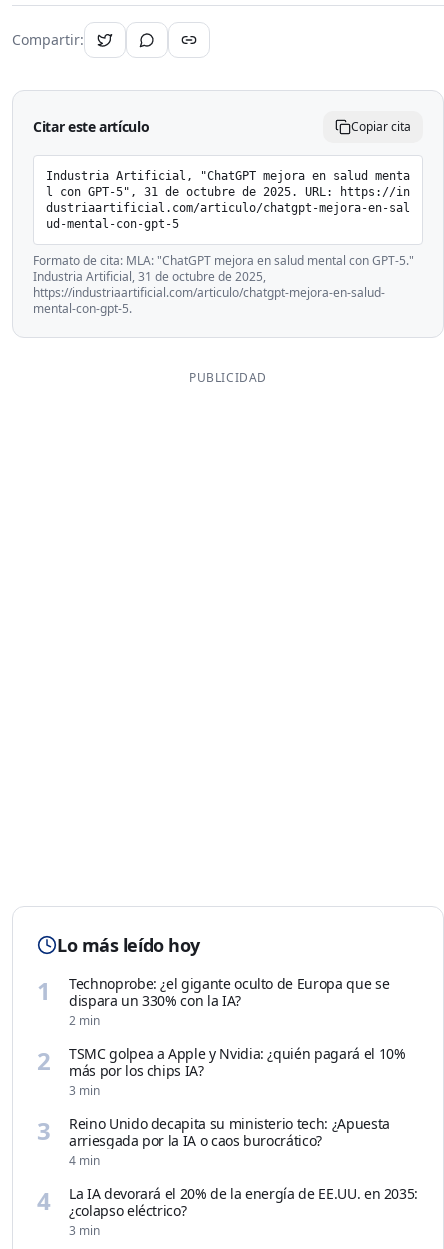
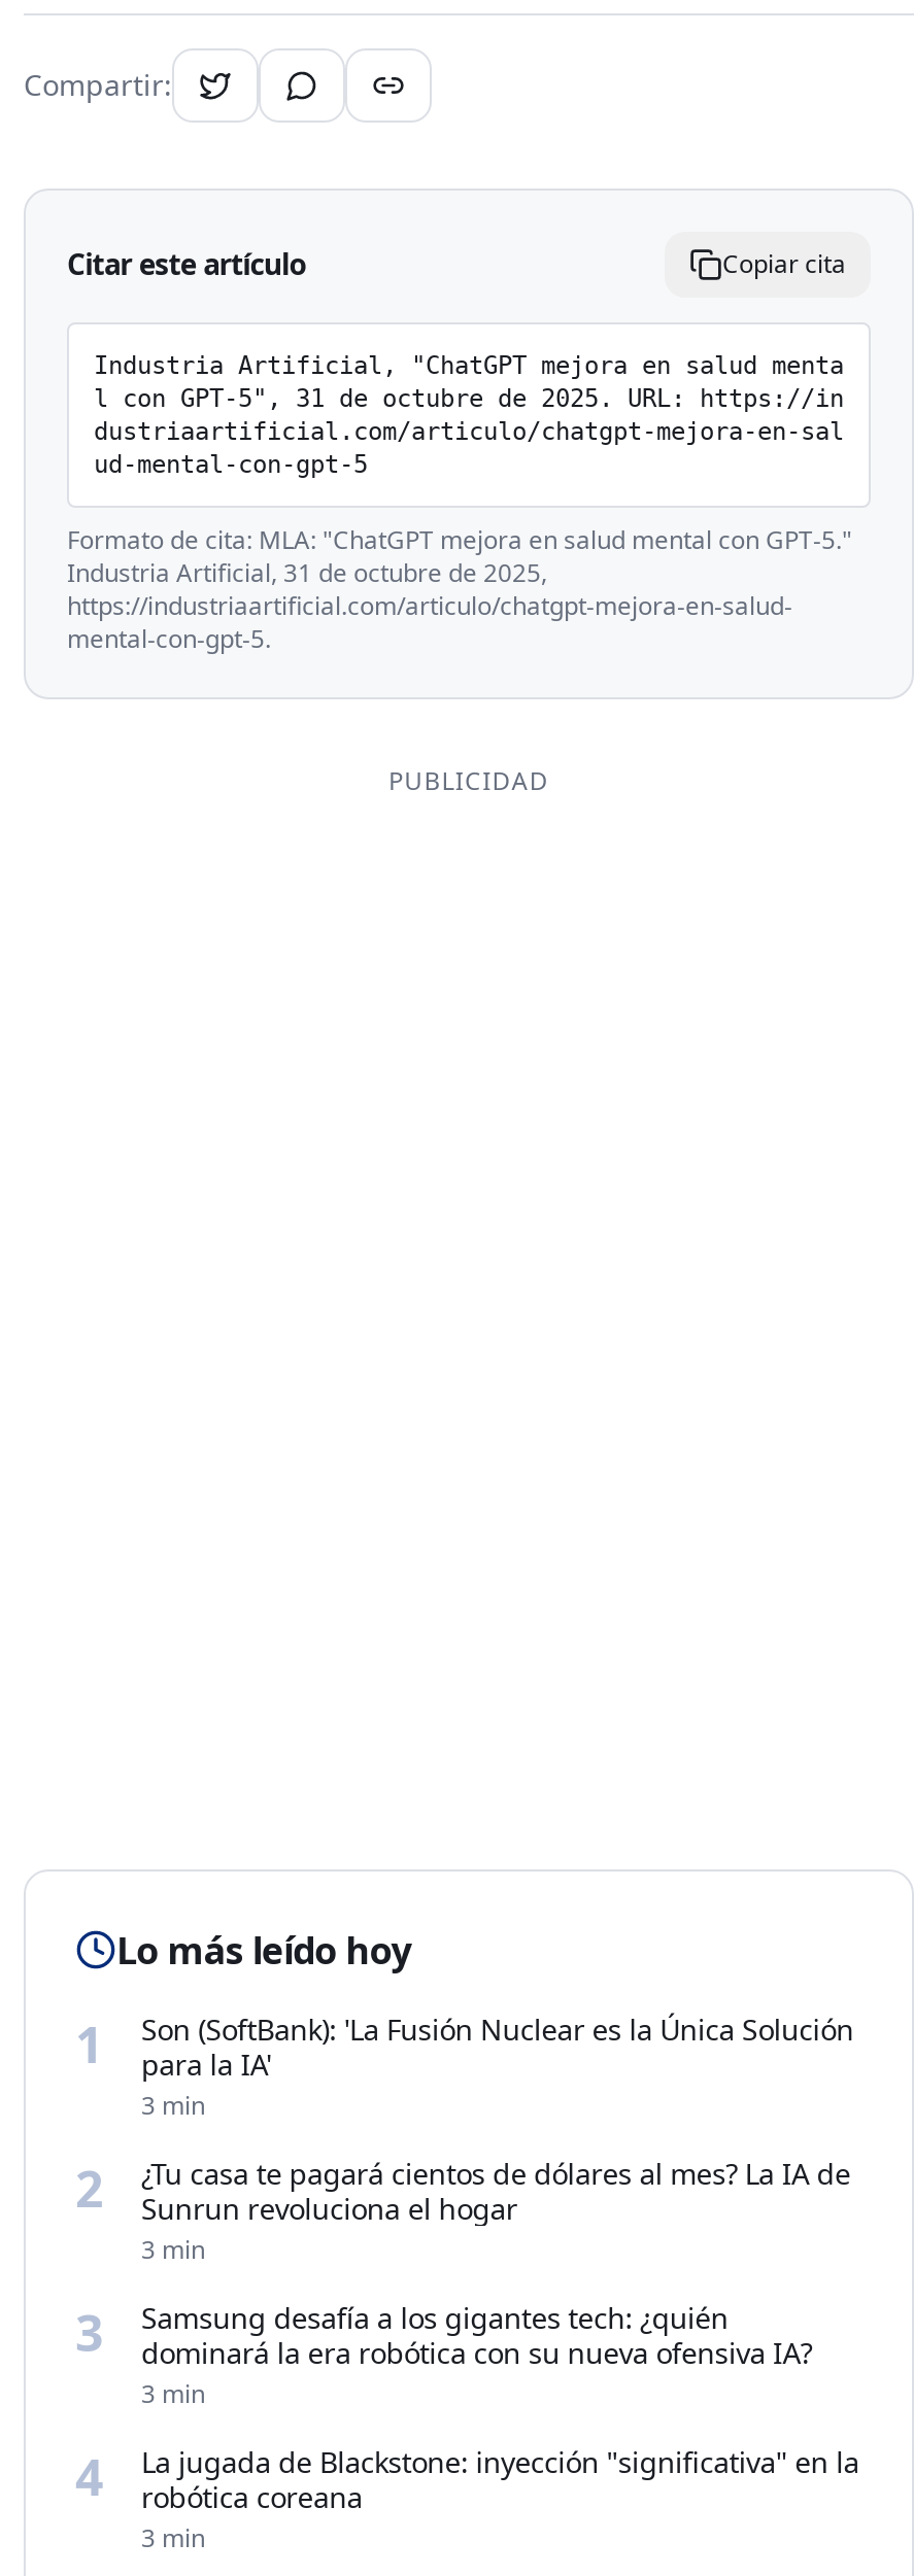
[69,974,389,1029] Technoprobe: ¿el gigante oculto de Europa que se | dispara un 330% con la IA? | 2 min -> [141,2010,854,2123] Son (SoftBank): 'La Fusión Nuclear es la Única Solución | para la IA' | 3 min
[69,1044,405,1080] TSMC golpea a Apple y Nvidia: ¿quién pagará el 10% | más por los chips IA? -> [141,2154,850,2228] ¿Tu casa te pagará cientos de dólares al mes? La IA de | Sunrun revoluciona el hogar
[69,1114,390,1169] Reino Unido decapita su ministerio tech: ¿Apuesta | arriesgada por la IA o caos burocrático? | 4 min -> [141,2298,812,2411] Samsung desafía a los gigantes tech: ¿quién | dominará la era robótica con su nueva ofensiva IA? | 3 min
[69,1184,418,1220] La IA devorará el 20% de la energía de EE.UU. en 2035: | ¿colapso eléctrico? -> [141,2442,859,2516] La jugada de Blackstone: inyección "significativa" en la | robótica coreana

